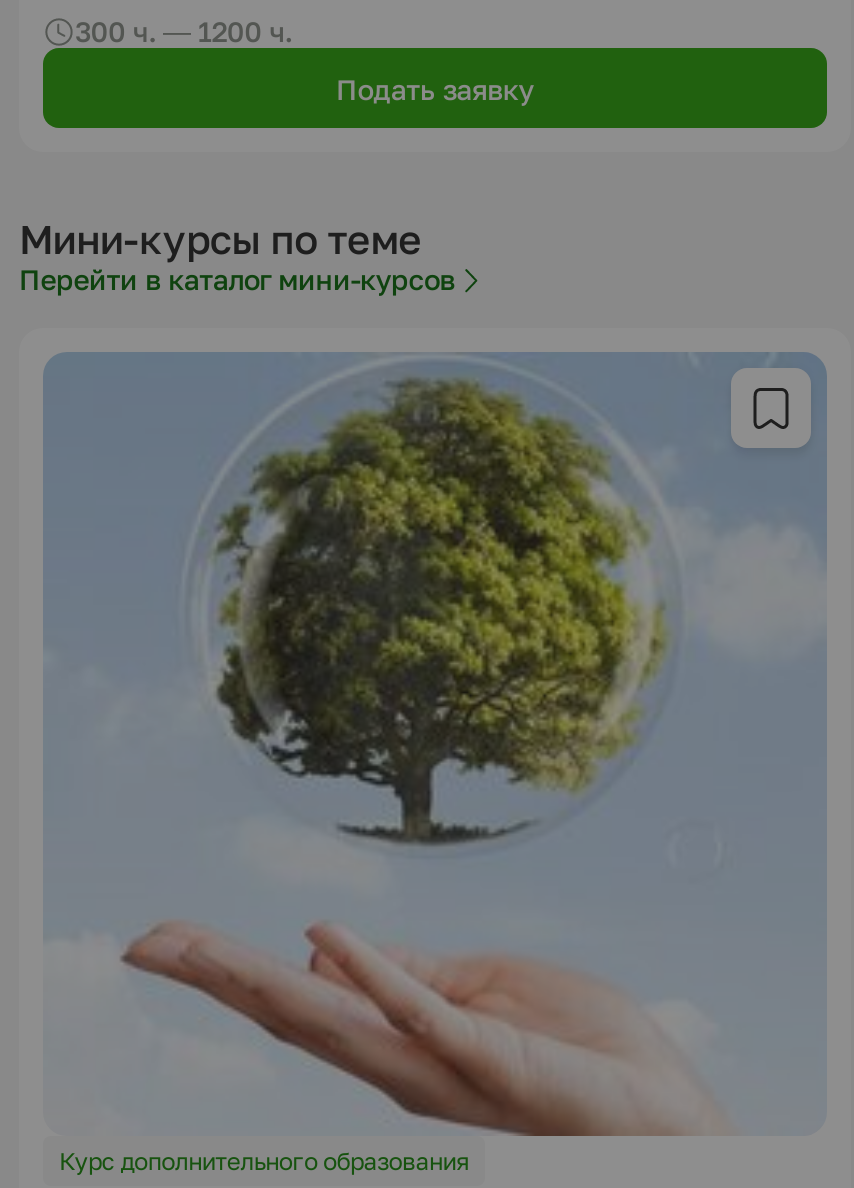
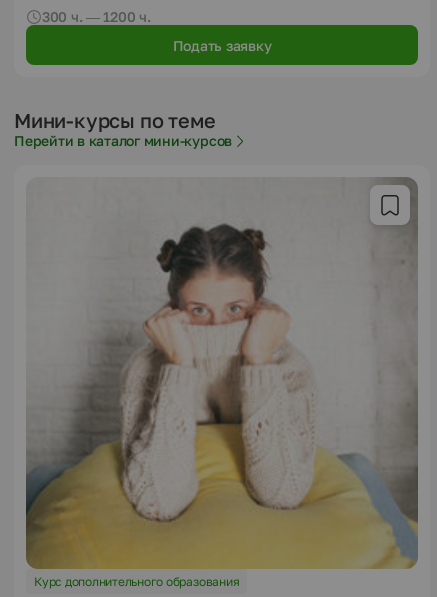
[43,352,827,1138] [image] -> [25,177,419,570] [image]

